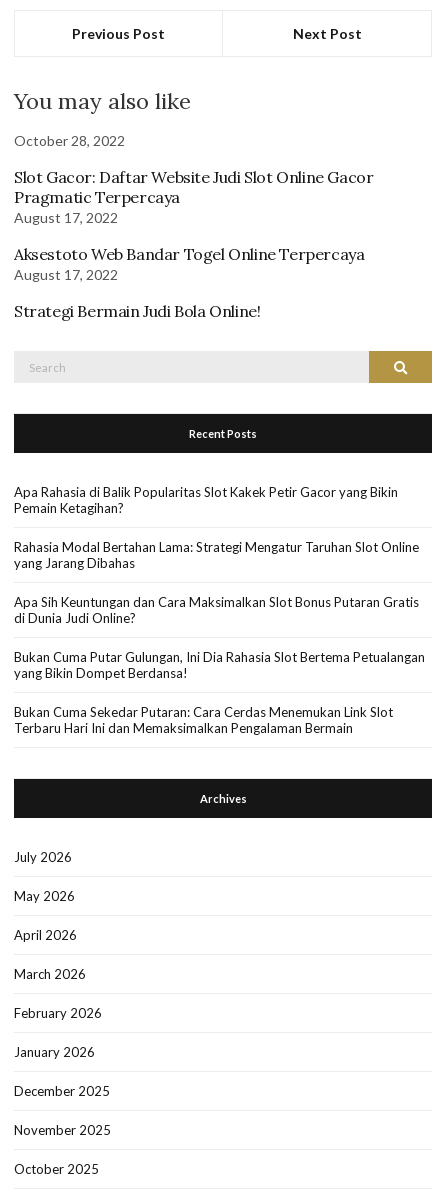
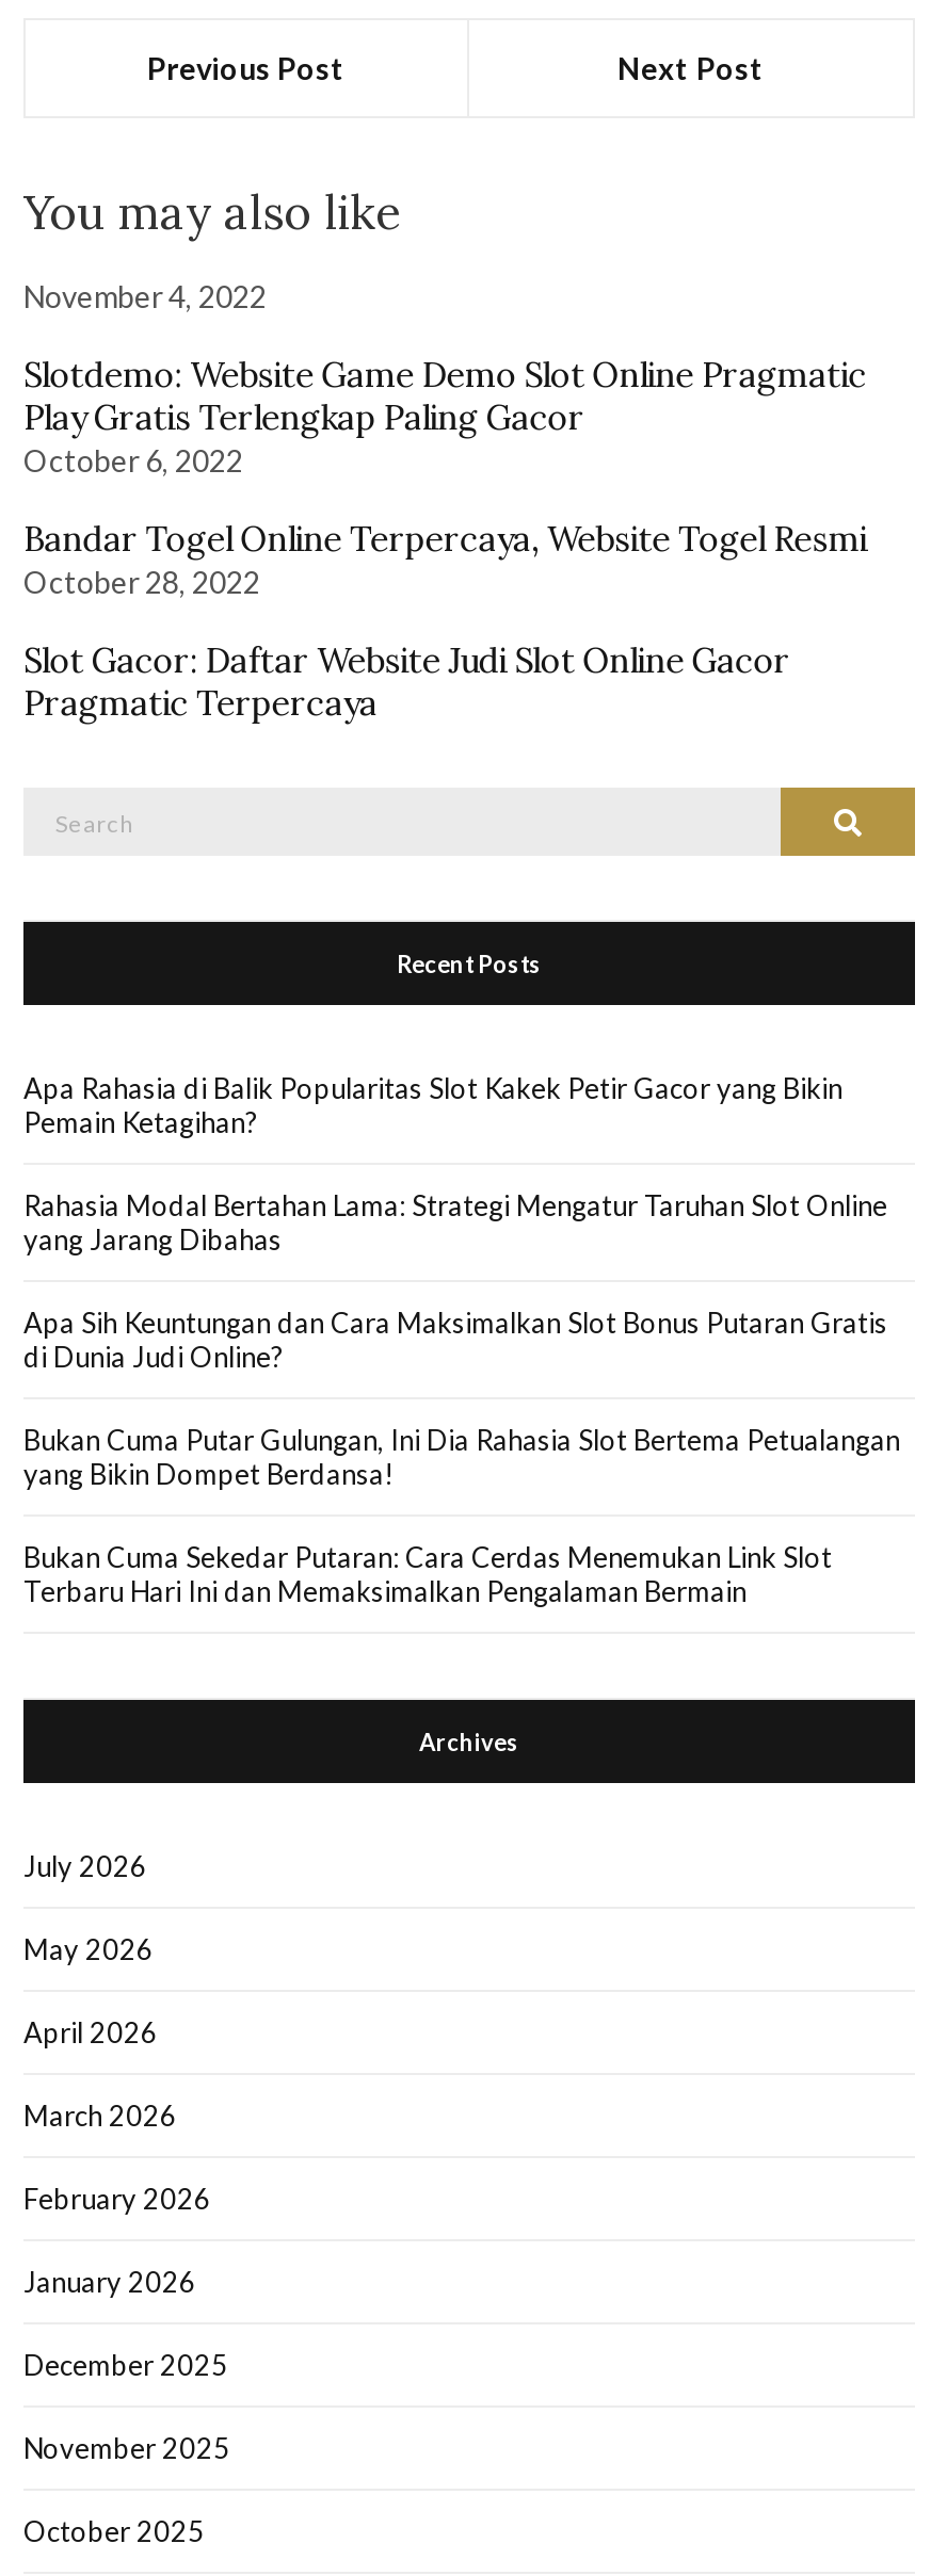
none -> [23,278,867,560] November 4, 2022 | Slotdemo: Website Game Demo Slot Online Pragmatic | Play Gratis Terlengkap Paling Gacor | October 6, 2022 | Bandar Togel Online Terpercaya, Website Togel Resmi
moved [14,132,373,207] -> [23,564,790,724]: October 28, 2022 | Slot Gacor: Daftar Website Judi Slot Online Gacor | Pragmatic Terpercaya
[14,209,364,321] August 17, 2022 | Aksestoto Web Bandar Togel Online Terpercaya | August 17, 2022 | Strategi Bermain Judi Bola Online! -> none

